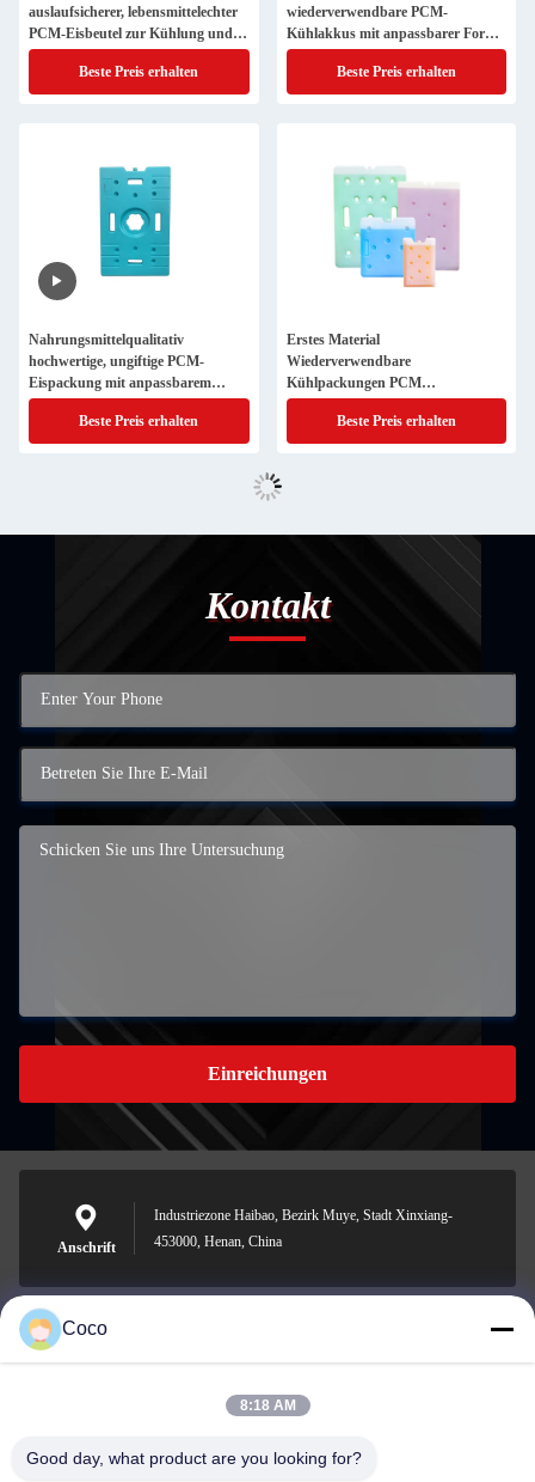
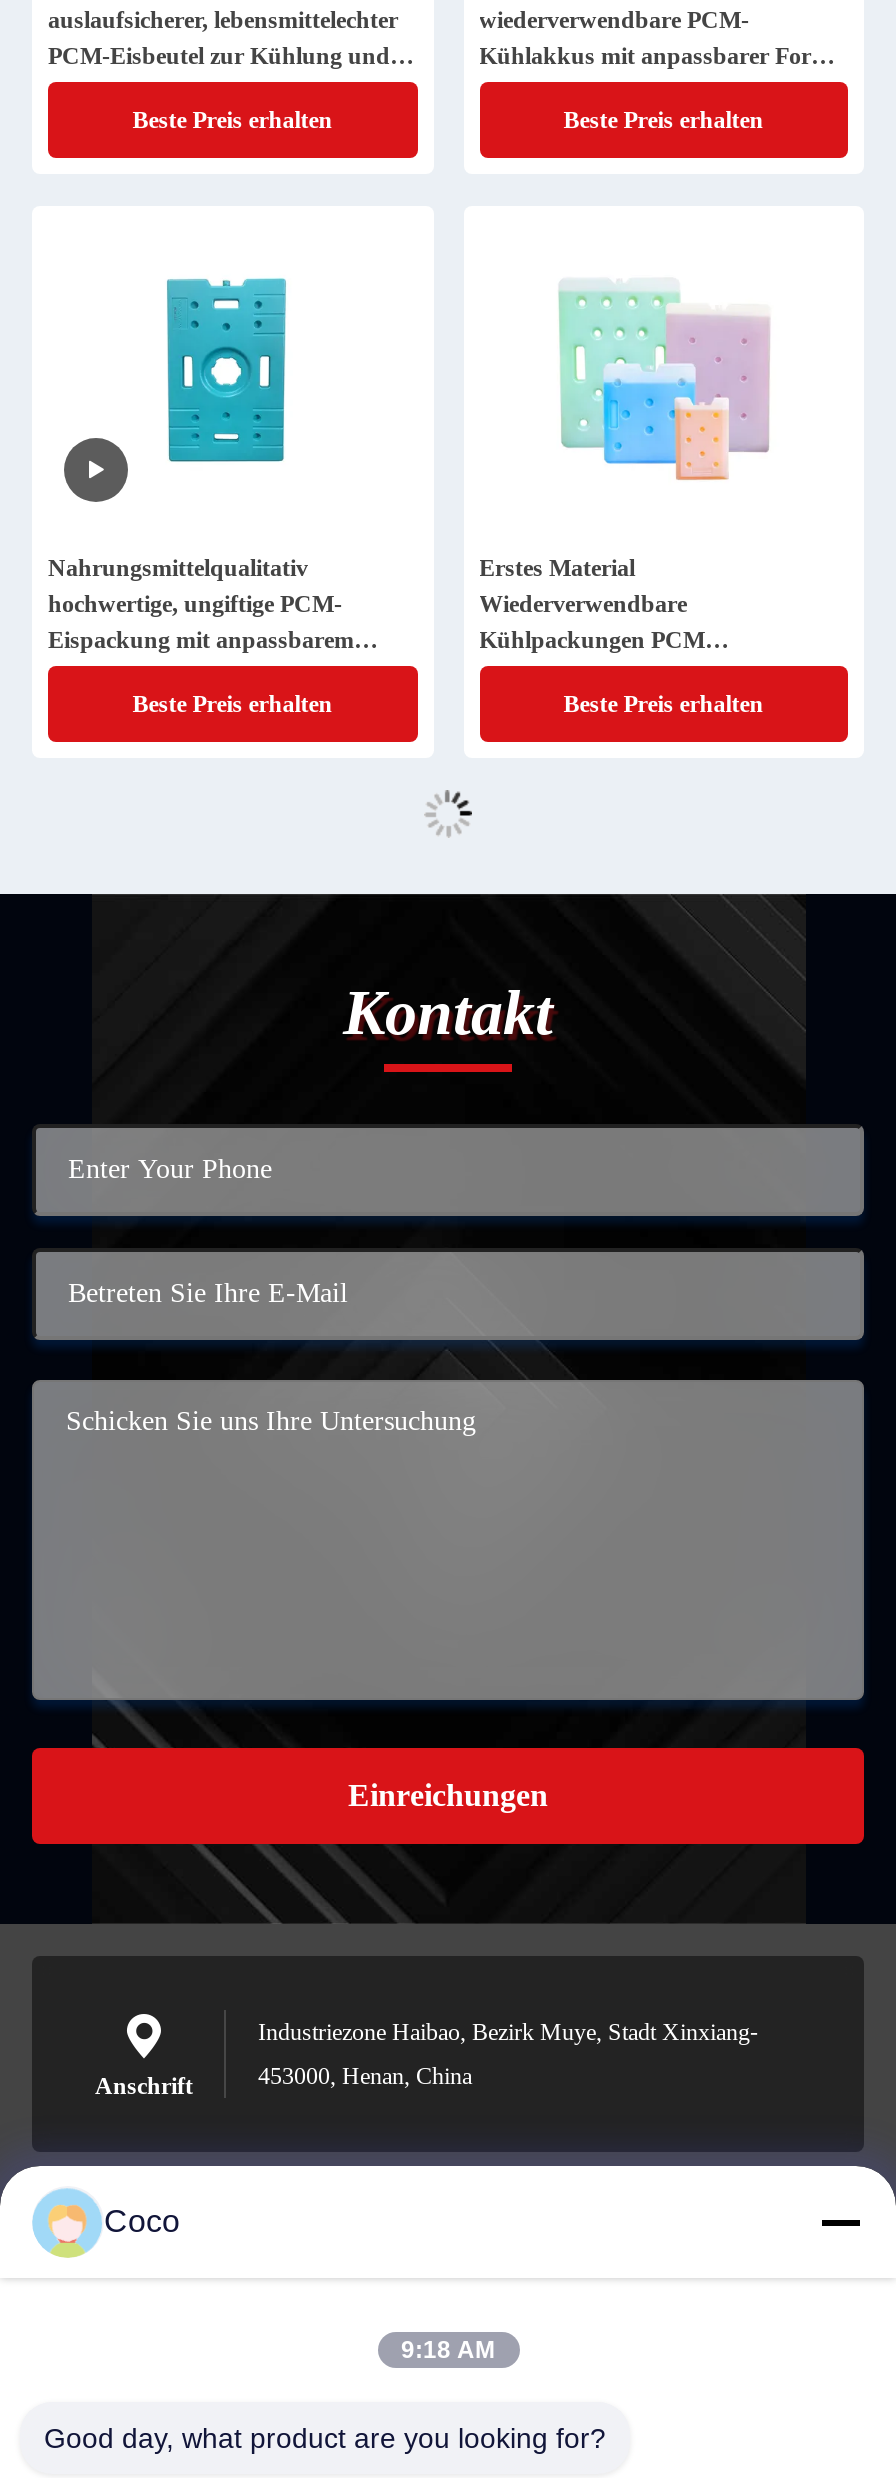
[239,1397,296,1414] 8:18 AM -> [401,2336,495,2364] 9:18 AM

